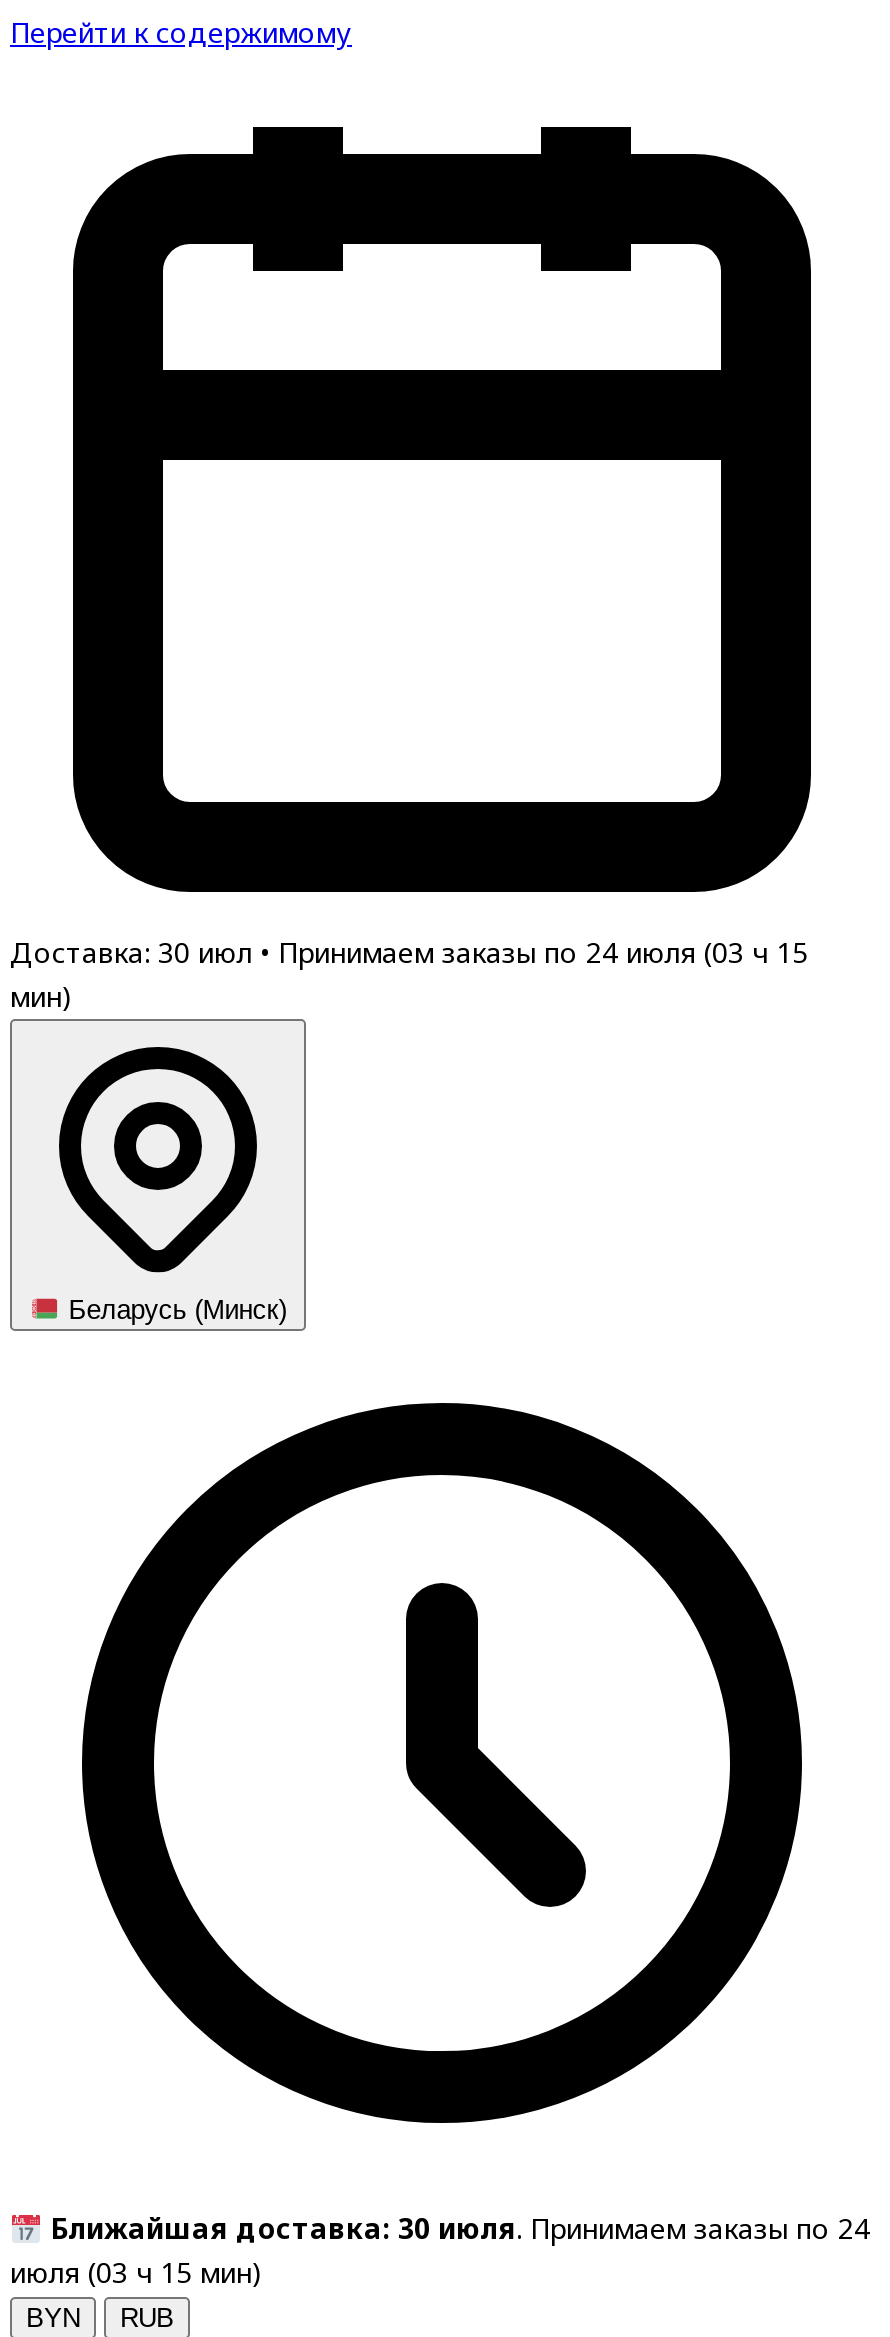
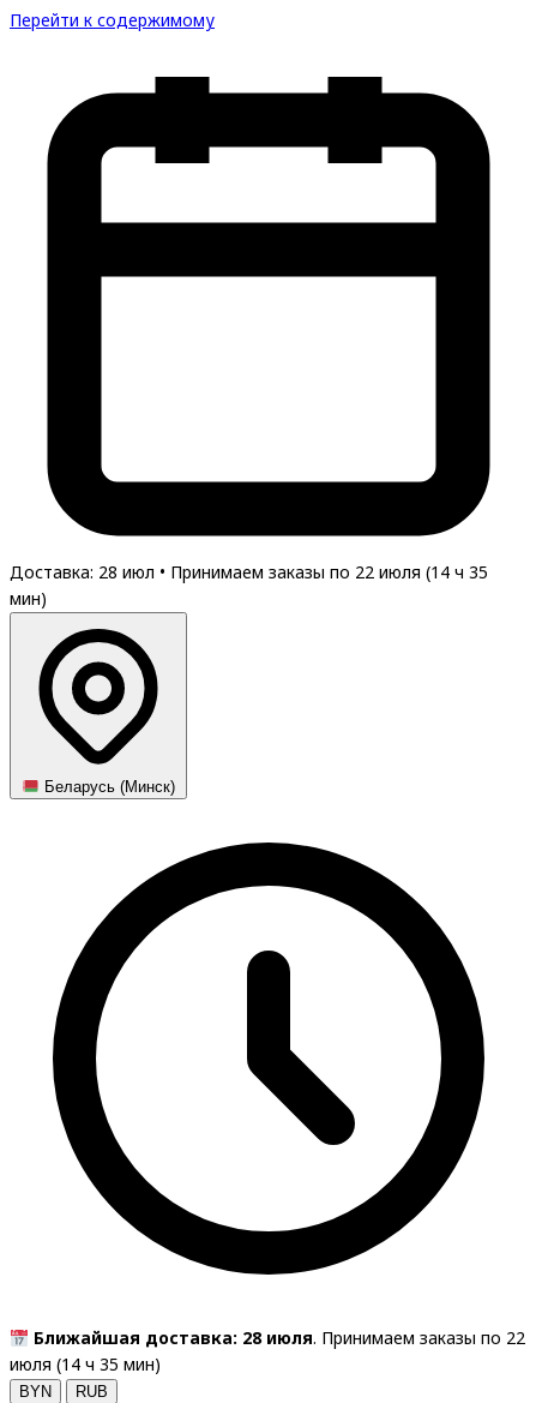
[10,933,808,971] Доставка: 30 июл • Принимаем заказы по 24 июля (03 ч 15 -> [10,560,488,583] Доставка: 28 июл • Принимаем заказы по 22 июля (14 ч 35
[50,2209,870,2247] Ближайшая доставка: 30 июля. Принимаем заказы по 24 -> [33,1326,525,1349] Ближайшая доставка: 28 июля. Принимаем заказы по 22
[10,2253,262,2291] июля (03 ч 15 мин) -> [10,1353,161,1376] июля (14 ч 35 мин)

